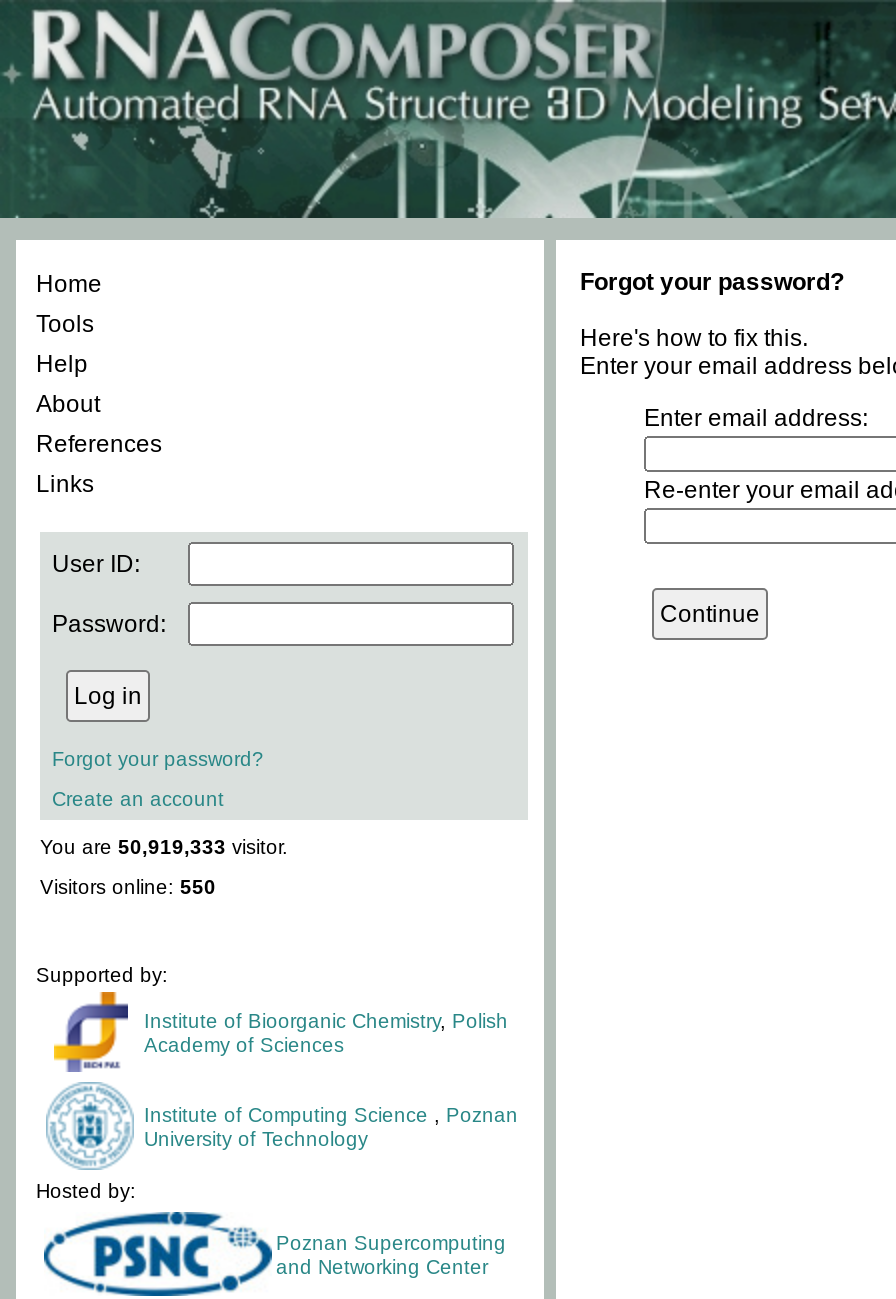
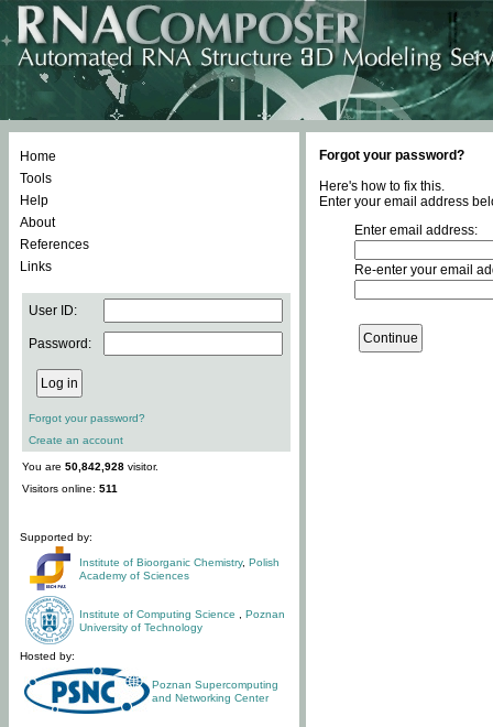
[40,836,288,858] You are 50,919,333 visitor. -> [22,460,158,473] You are 50,842,928 visitor.
[40,876,216,898] Visitors online: 550 -> [22,482,118,495] Visitors online: 511

